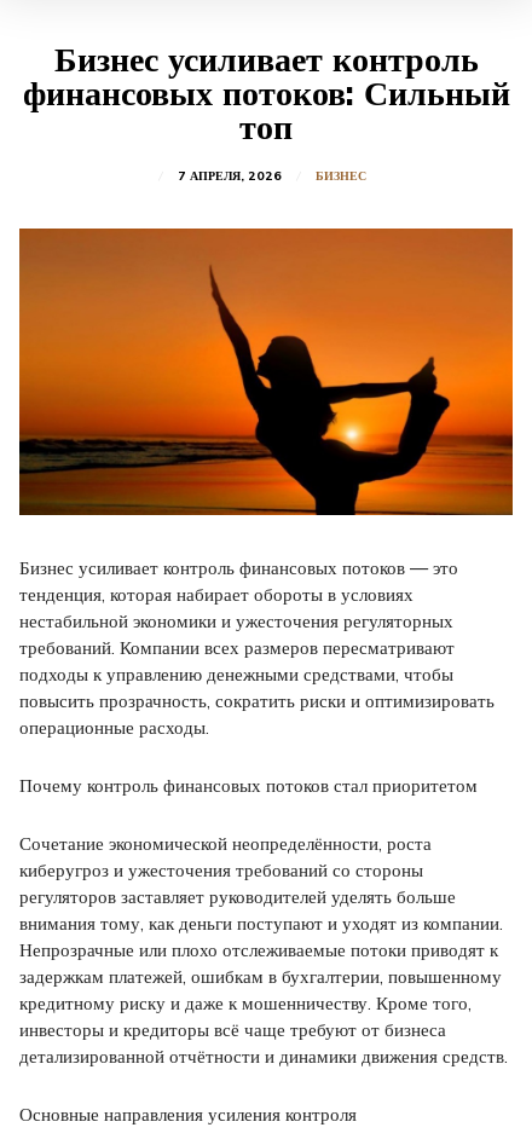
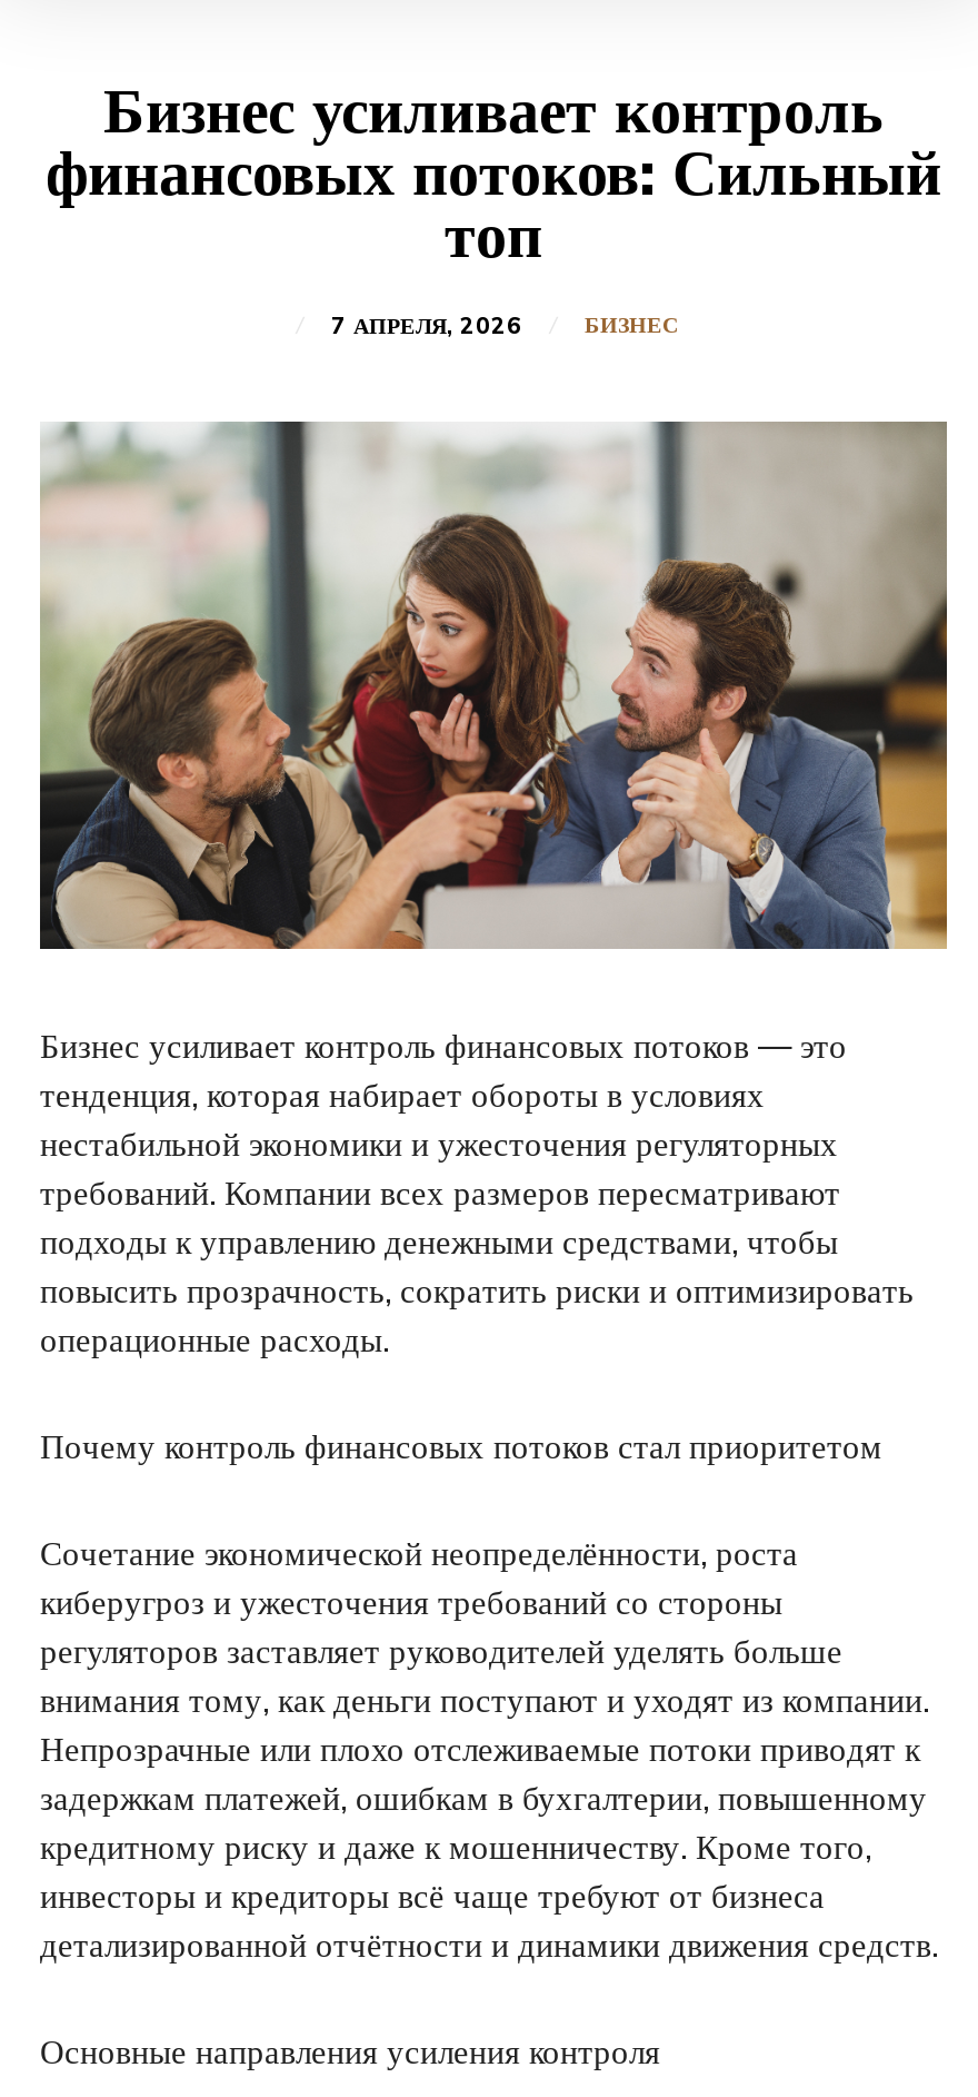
[18,227,514,516] [image] -> [38,419,949,951] [image]

